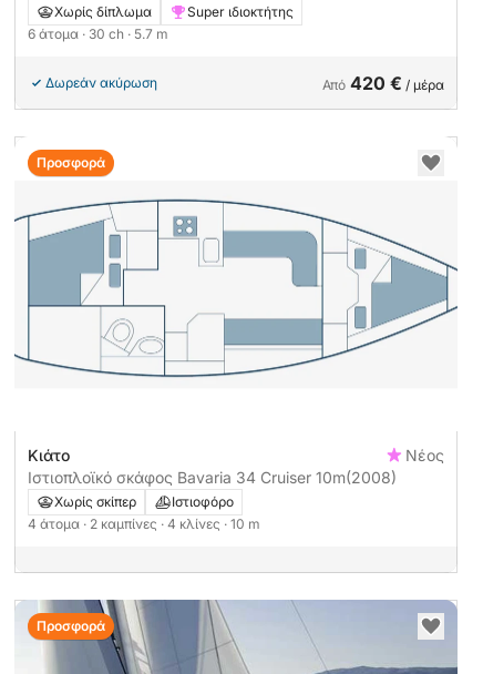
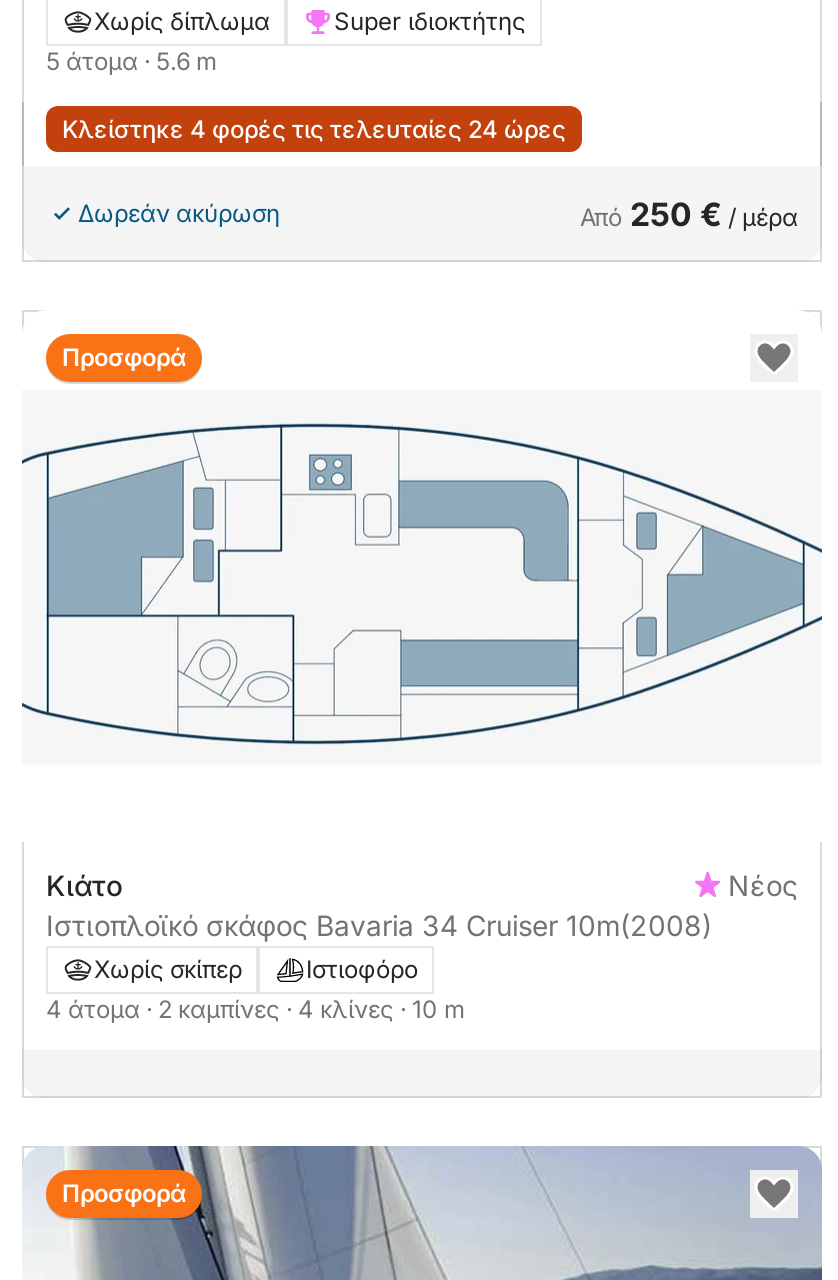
[28,25,168,42] 6 άτομα · 30 ch · 5.7 m -> [46,46,566,144] 5 άτομα · 5.6 m | Κλείστηκε 4 φορές τις τελευταίες 24 ώρες
[322,72,444,94] Από 420 €/ μέρα -> [580,194,798,234] Από 250 €/ μέρα

